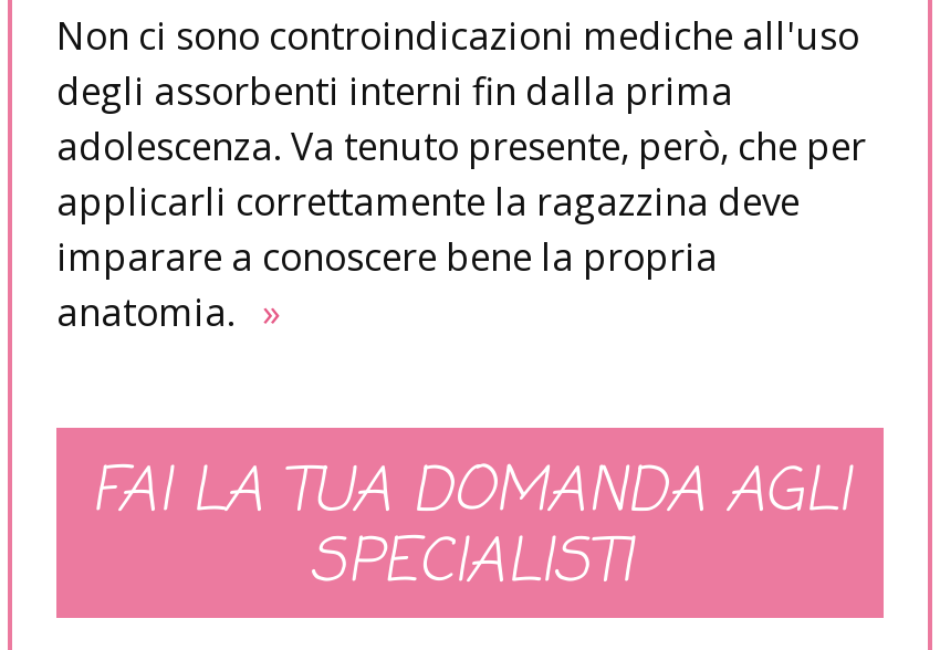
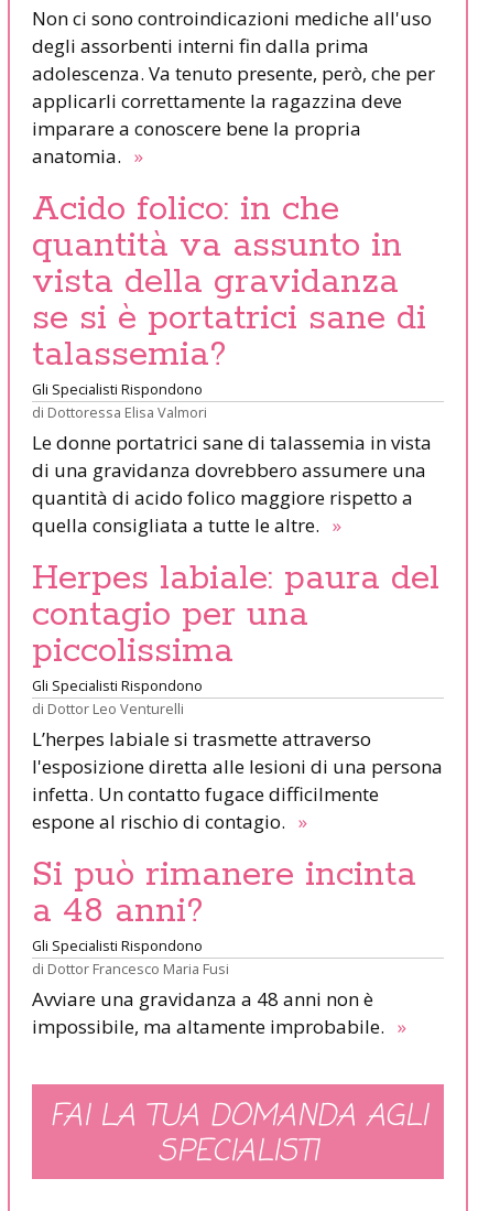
none -> [32,187,443,1039] Acido folico: in che | quantità va assunto in | vista della gravidanza | se si è portatrici sane di | talassemia? | Gli Specialisti Rispondono | di Dottoressa Elisa Valmori | Le donne portatrici sane di talassemia in vista | di una gravidanza dovrebbero assumere una | quantità di acido folico maggiore rispetto a | quella consigliata a tutte le altre.» | Herpes labiale: paura del | contagio per una | piccolissima | Gli Specialisti Rispondono | di Dottor Leo Venturelli | L’herpes labiale si trasmette attraverso | l'esposizione diretta alle lesioni di una persona | infetta. Un contatto fugace difficilmente | espone al rischio di contagio.» | Si può rimanere incinta | a 48 anni? | Gli Specialisti Rispondono | di Dottor Francesco Maria Fusi | Avviare una gravidanza a 48 anni non è | impossibile, ma altamente improbabile.»

